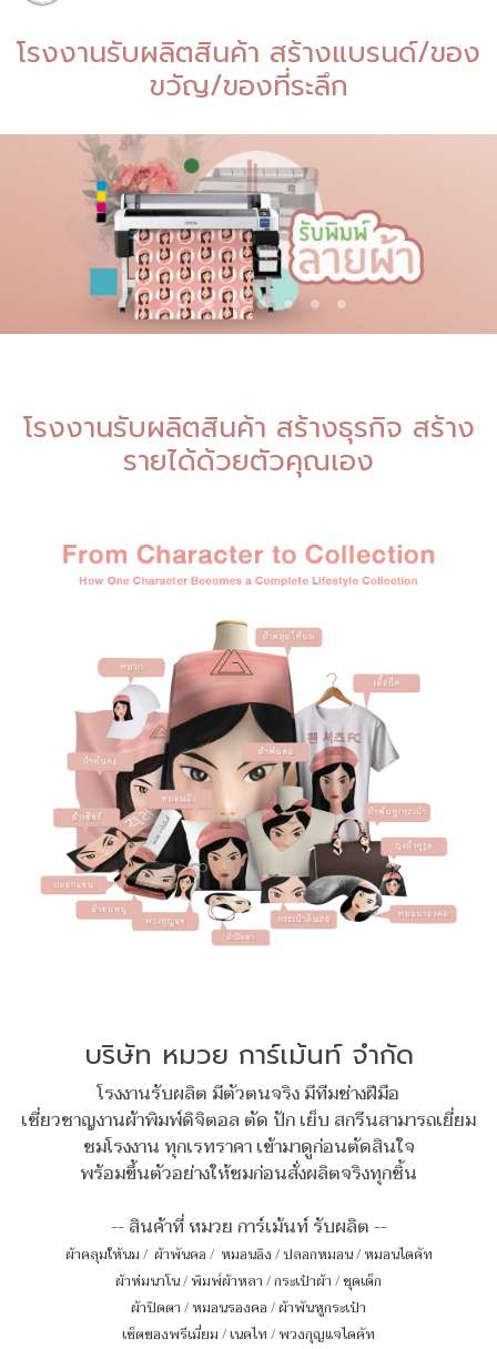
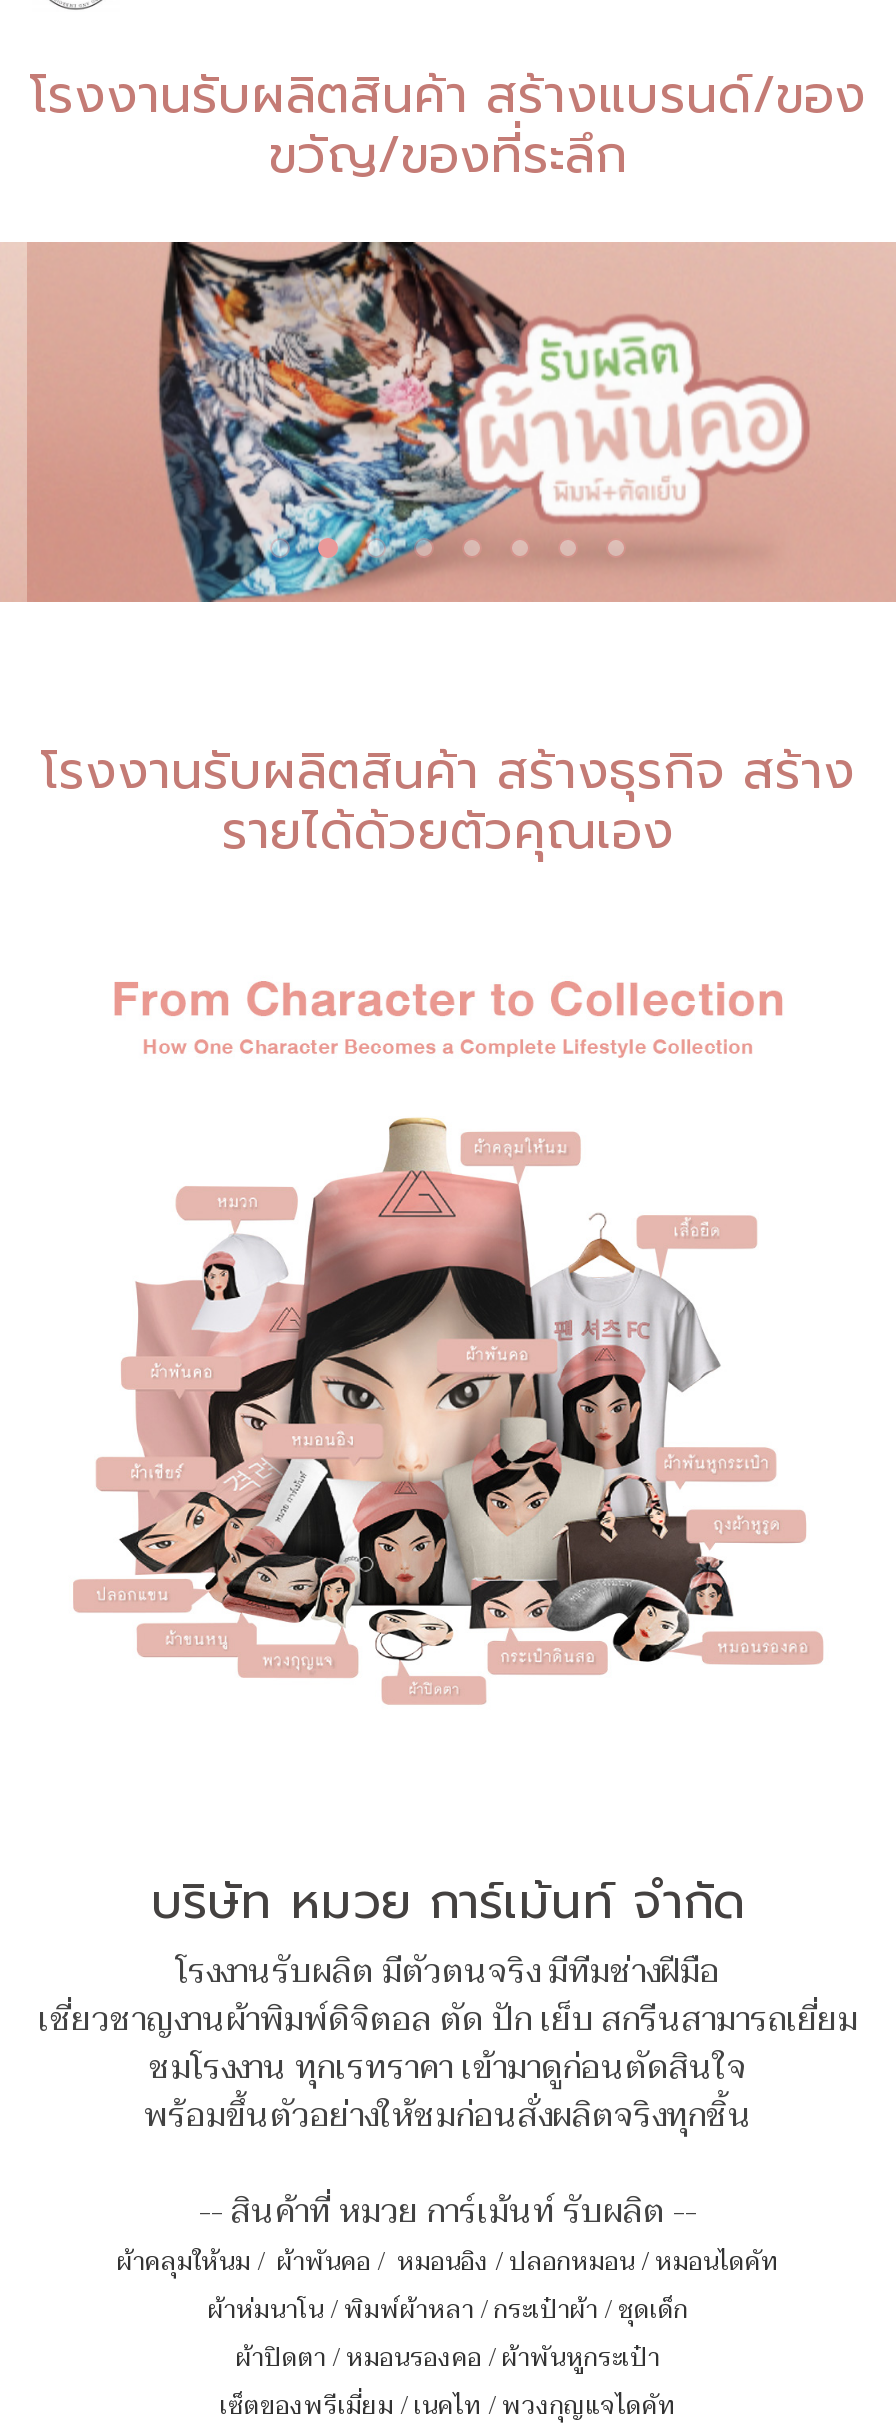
[69,134,449,334] [image] -> [152,240,812,604] [image]

